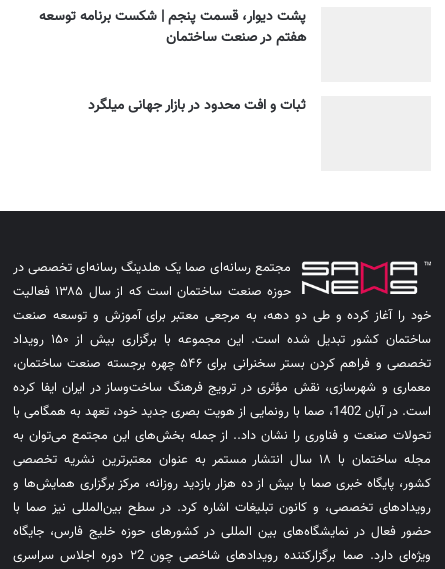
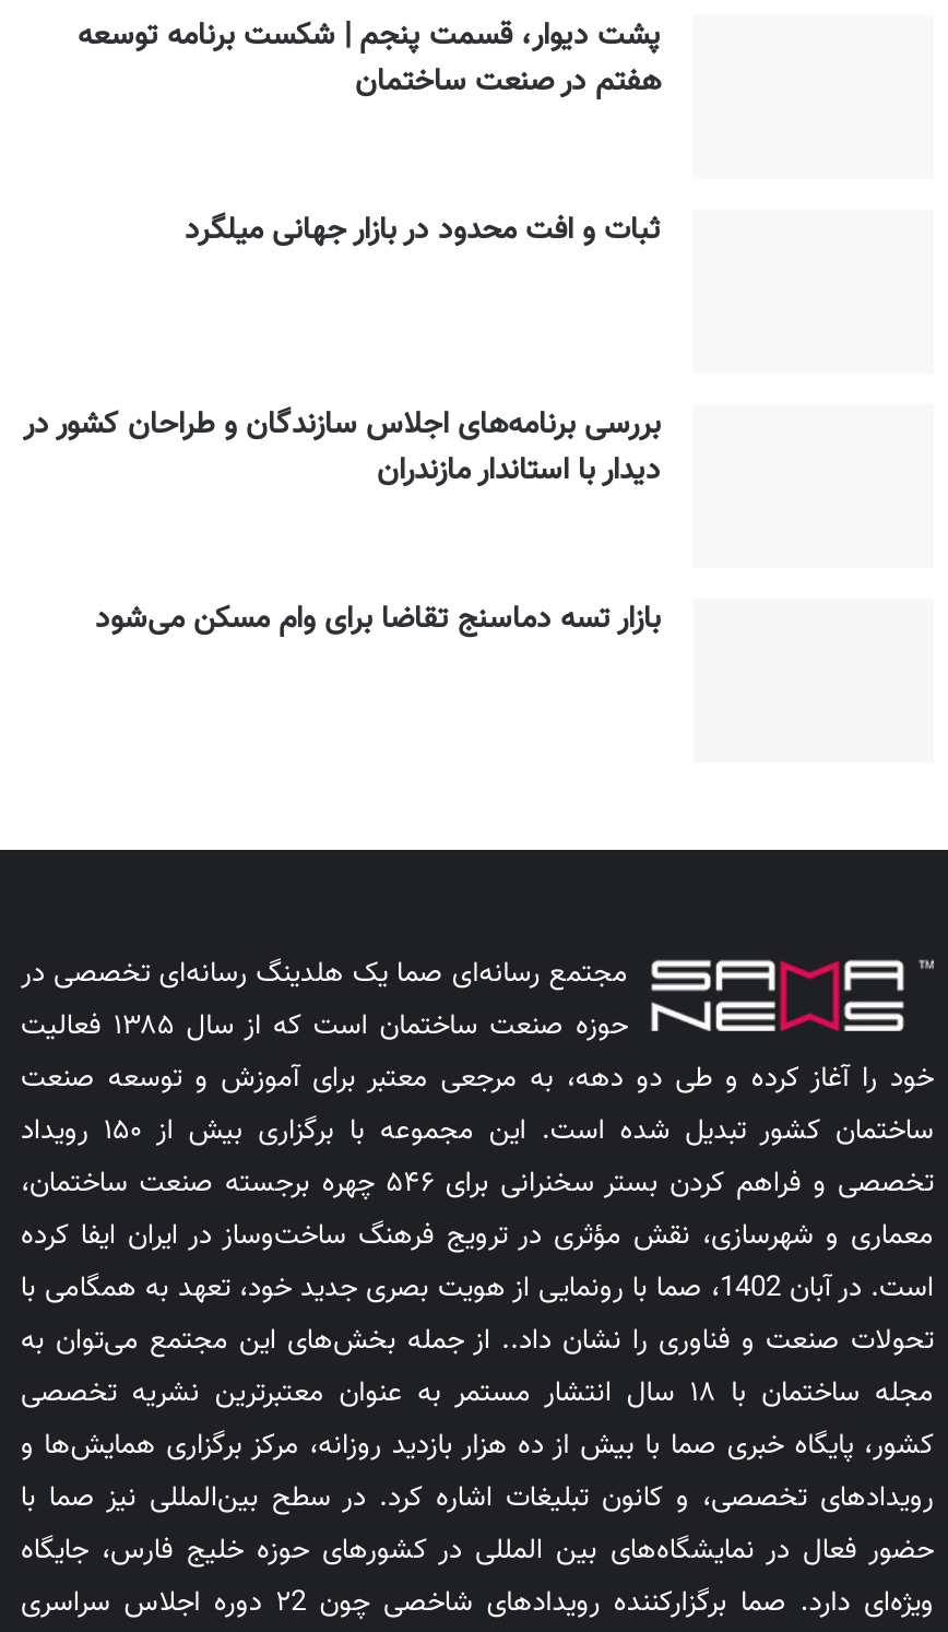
none -> [23,402,661,644] بررسی برنامه‌های اجلاس سازندگان و طراحان کشور در | دیدار با استاندار مازندران | بازار تسه دماسنج تقاضا برای وام مسکن می‌شود

